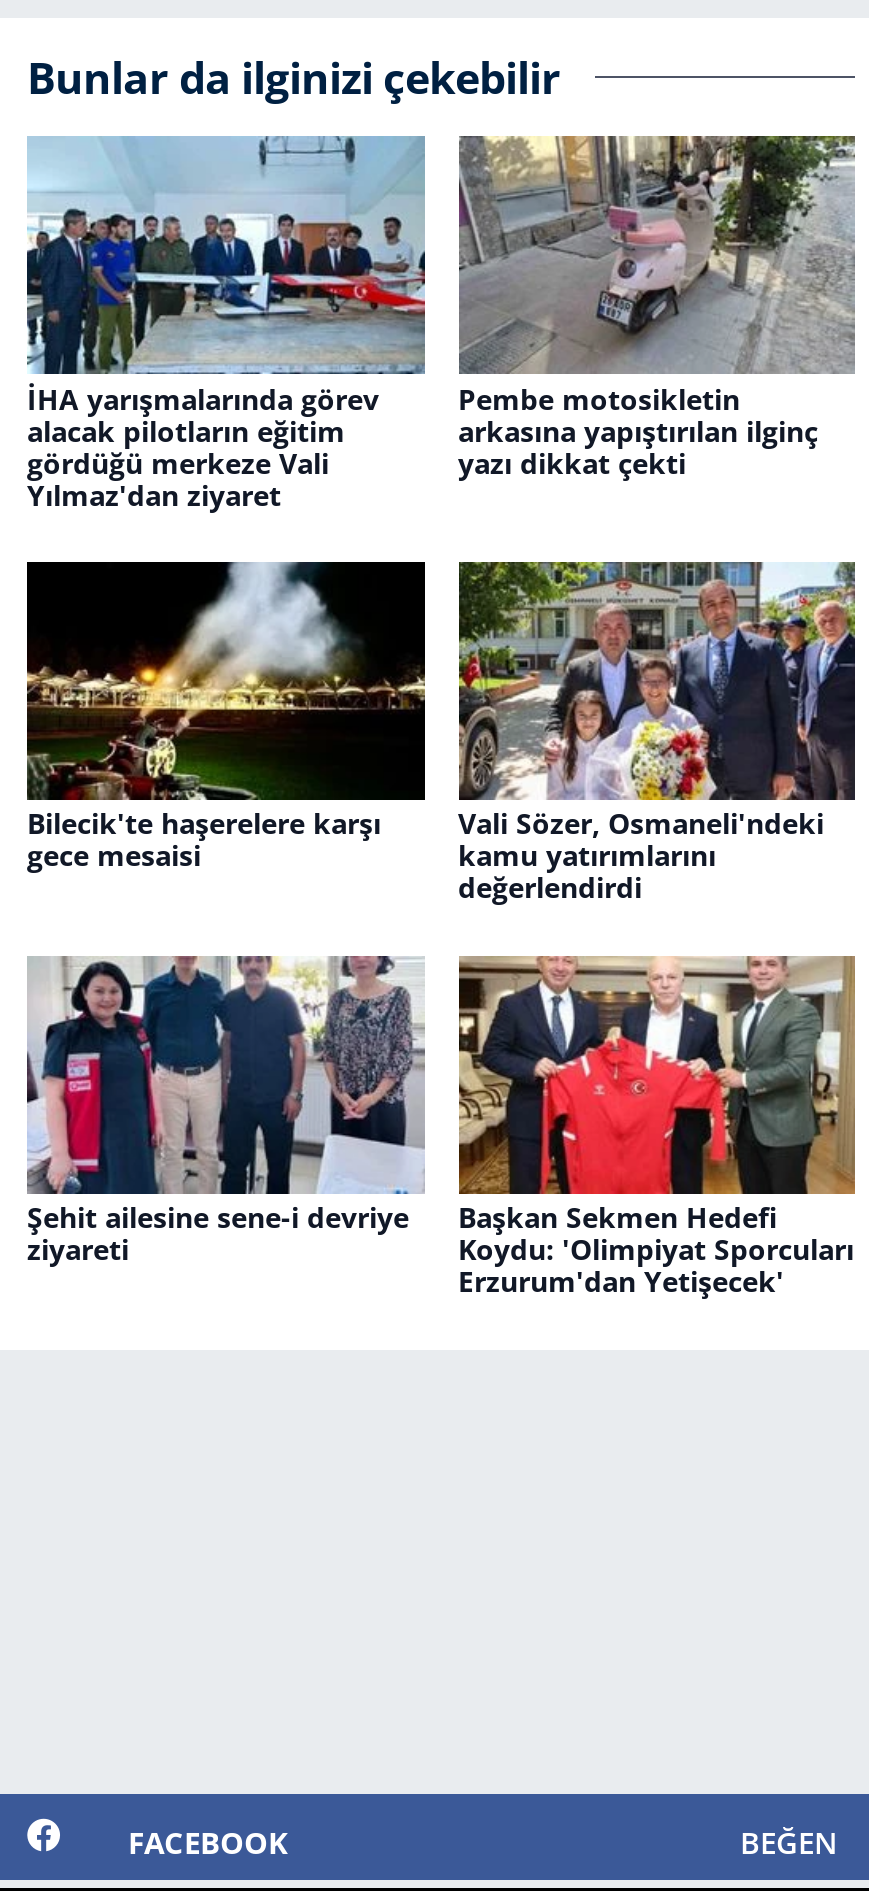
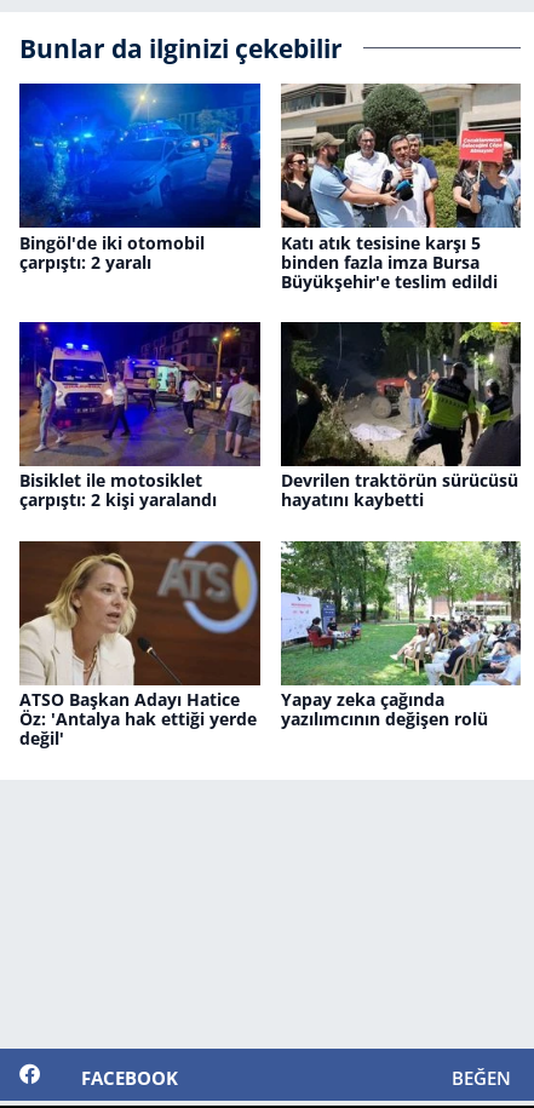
[25,136,427,513] [image] | İHA yarışmalarında görev | alacak pilotların eğitim | gördüğü merkeze Vali | Yılmaz'dan ziyaret -> [18,82,262,273] [image] | Bingöl'de iki otomobil | çarpıştı: 2 yaralı
[458,134,853,481] [image] | Pembe motosikletin | arkasına yapıştırılan ilginç | yazı dikkat çekti -> [280,82,521,293] [image] | Katı atık tesisine karşı 5 | binden fazla imza Bursa | Büyükşehir'e teslim edildi
[25,560,427,875] [image] | Bilecik'te haşerelere karşı | gece mesaisi -> [18,321,262,511] [image] | Bisiklet ile motosiklet | çarpıştı: 2 kişi yaralandı
[457,560,857,907] [image] | Vali Sözer, Osmaneli'ndeki | kamu yatırımlarını | değerlendirdi -> [280,321,521,511] [image] | Devrilen traktörün sürücüsü | hayatını kaybetti
[27,956,425,1269] [image] | Şehit ailesine sene-i devriye | ziyareti -> [18,540,262,750] [image] | ATSO Başkan Adayı Hatice | Öz: 'Antalya hak ettiği yerde | değil'
[457,954,857,1301] [image] | Başkan Sekmen Hedefi | Koydu: 'Olimpiyat Sporcuları | Erzurum'dan Yetişecek' -> [280,541,522,731] [image] | Yapay zeka çağında | yazılımcının değişen rolü

